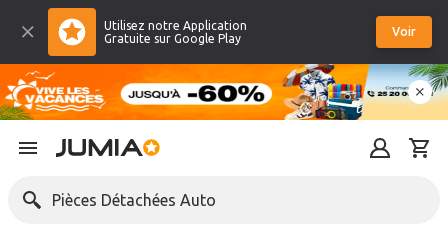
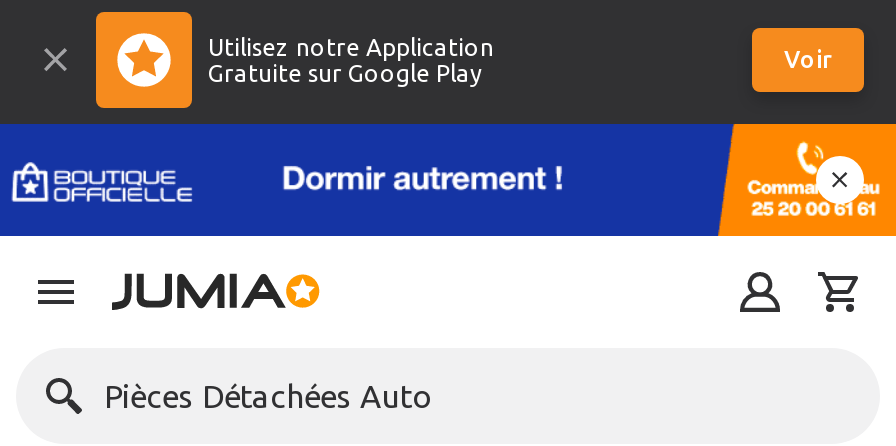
[3,63,445,121] [image] -> [6,122,890,238] [image]

